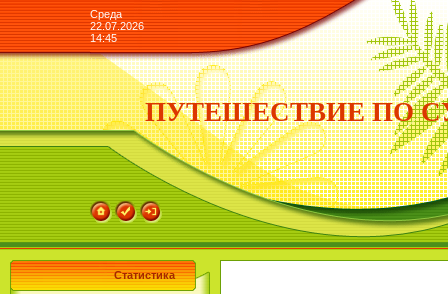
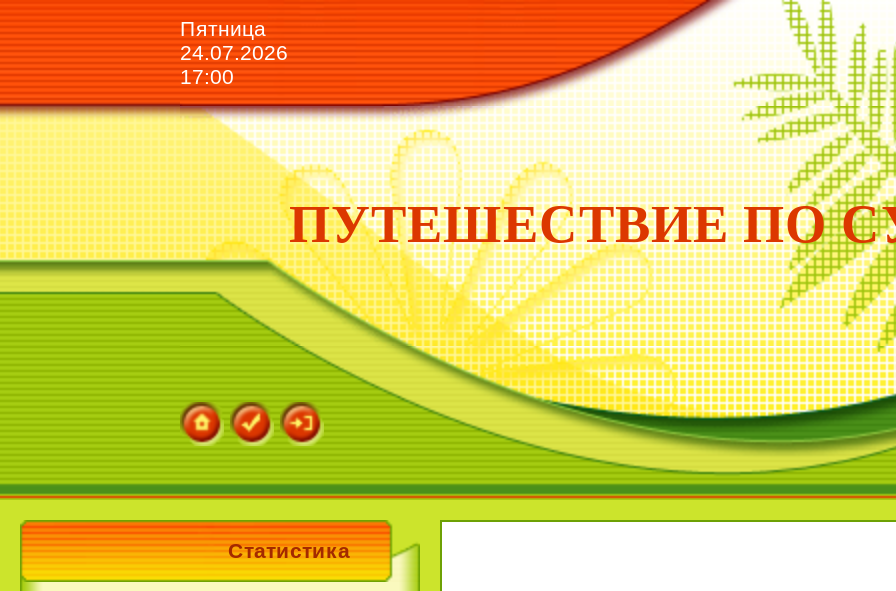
[90,8,144,44] Среда | 22.07.2026 | 14:45 -> [180,16,288,88] Пятница | 24.07.2026 | 17:00

